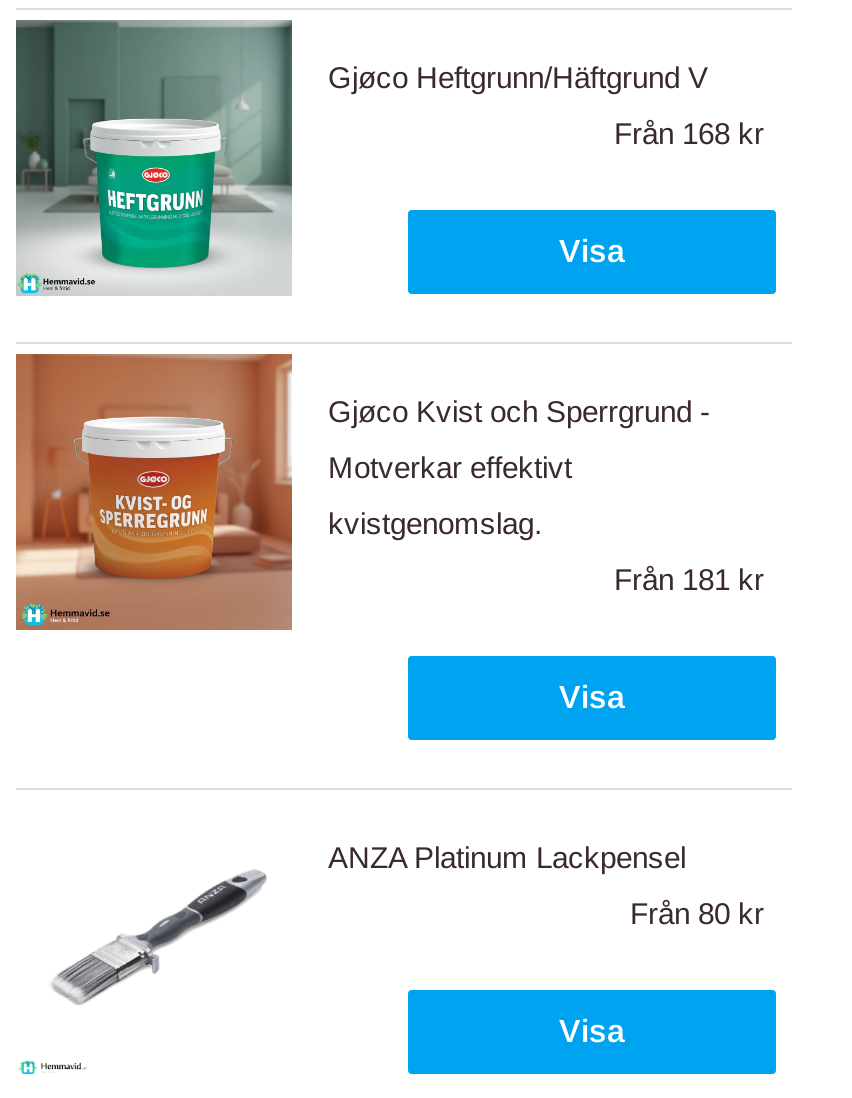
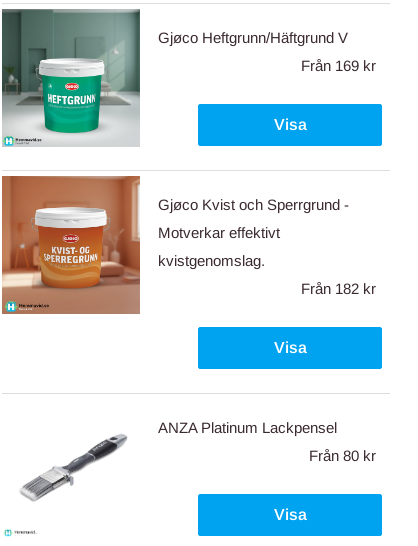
[614,116,764,150] Från 168 kr -> [301,57,376,74] Från 169 kr
[614,562,764,596] Från 181 kr -> [301,280,376,297] Från 182 kr

